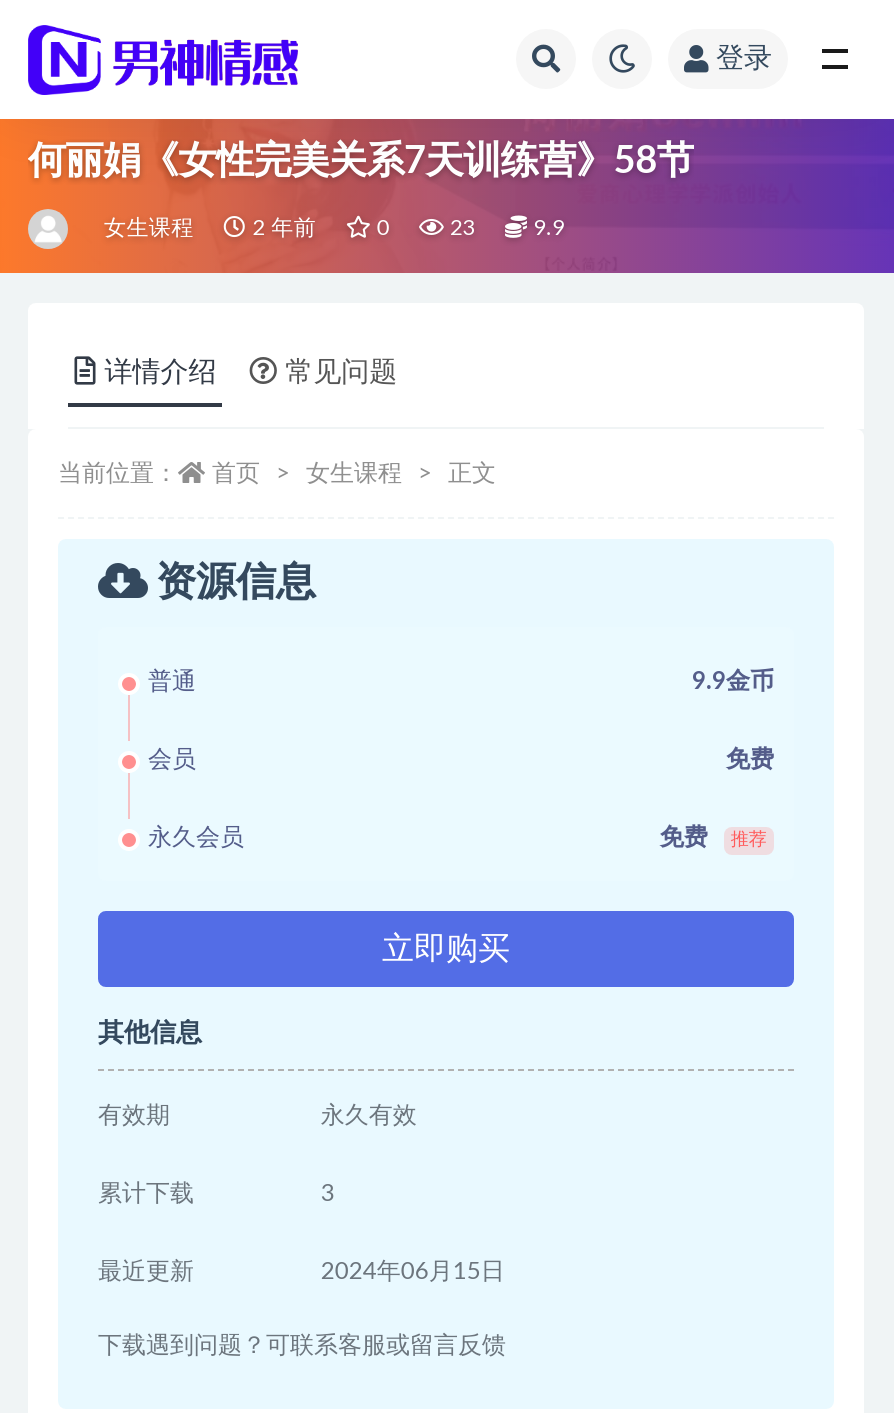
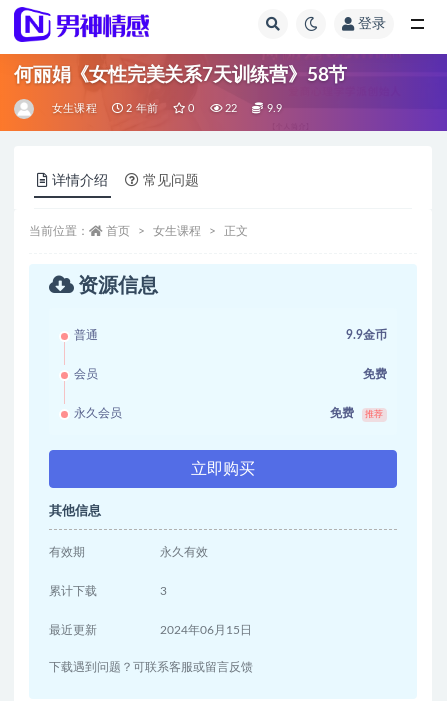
[444,217,475,239] 23 -> [222,103,237,114] 22

